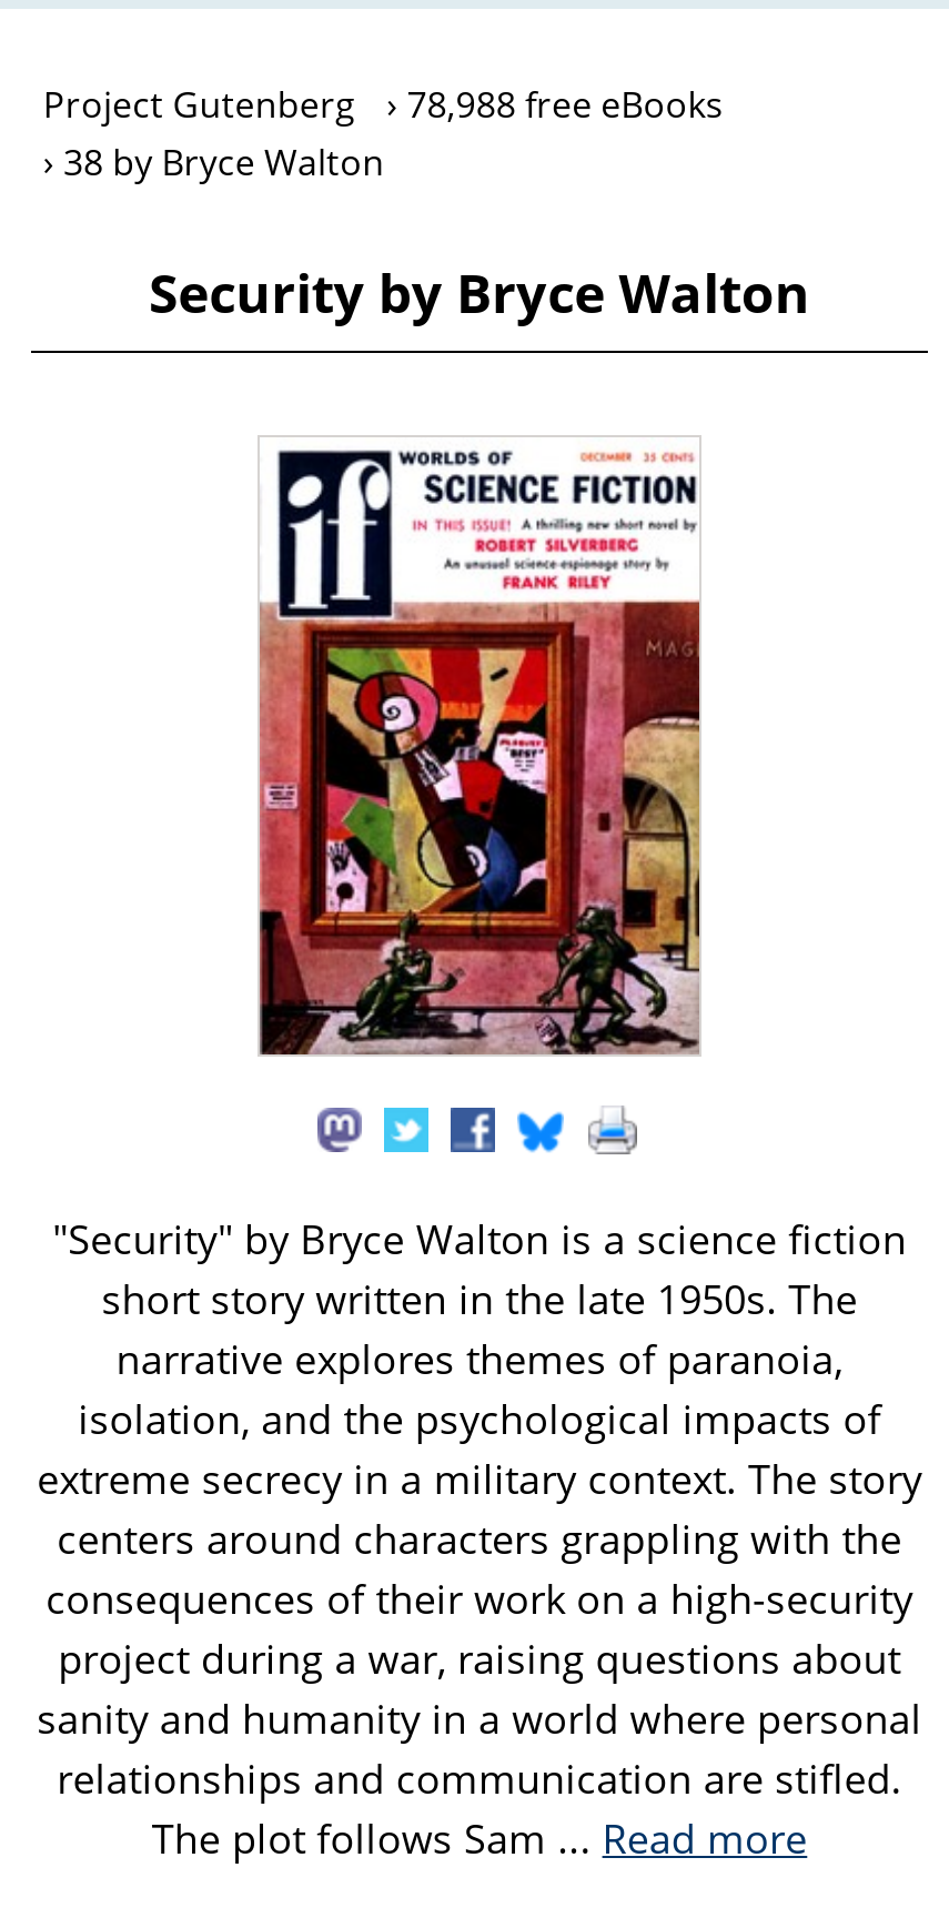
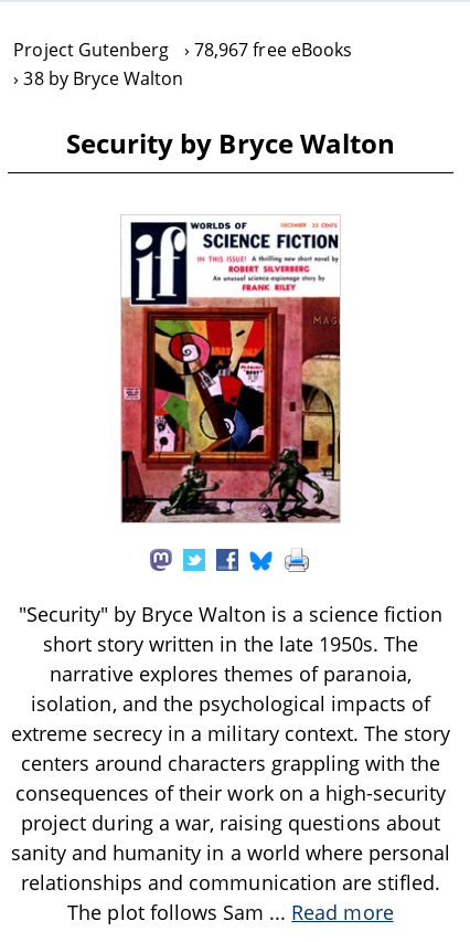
[43,80,723,129] Project Gutenberg 78,988 free eBooks -> [14,38,352,62] Project Gutenberg 78,967 free eBooks

